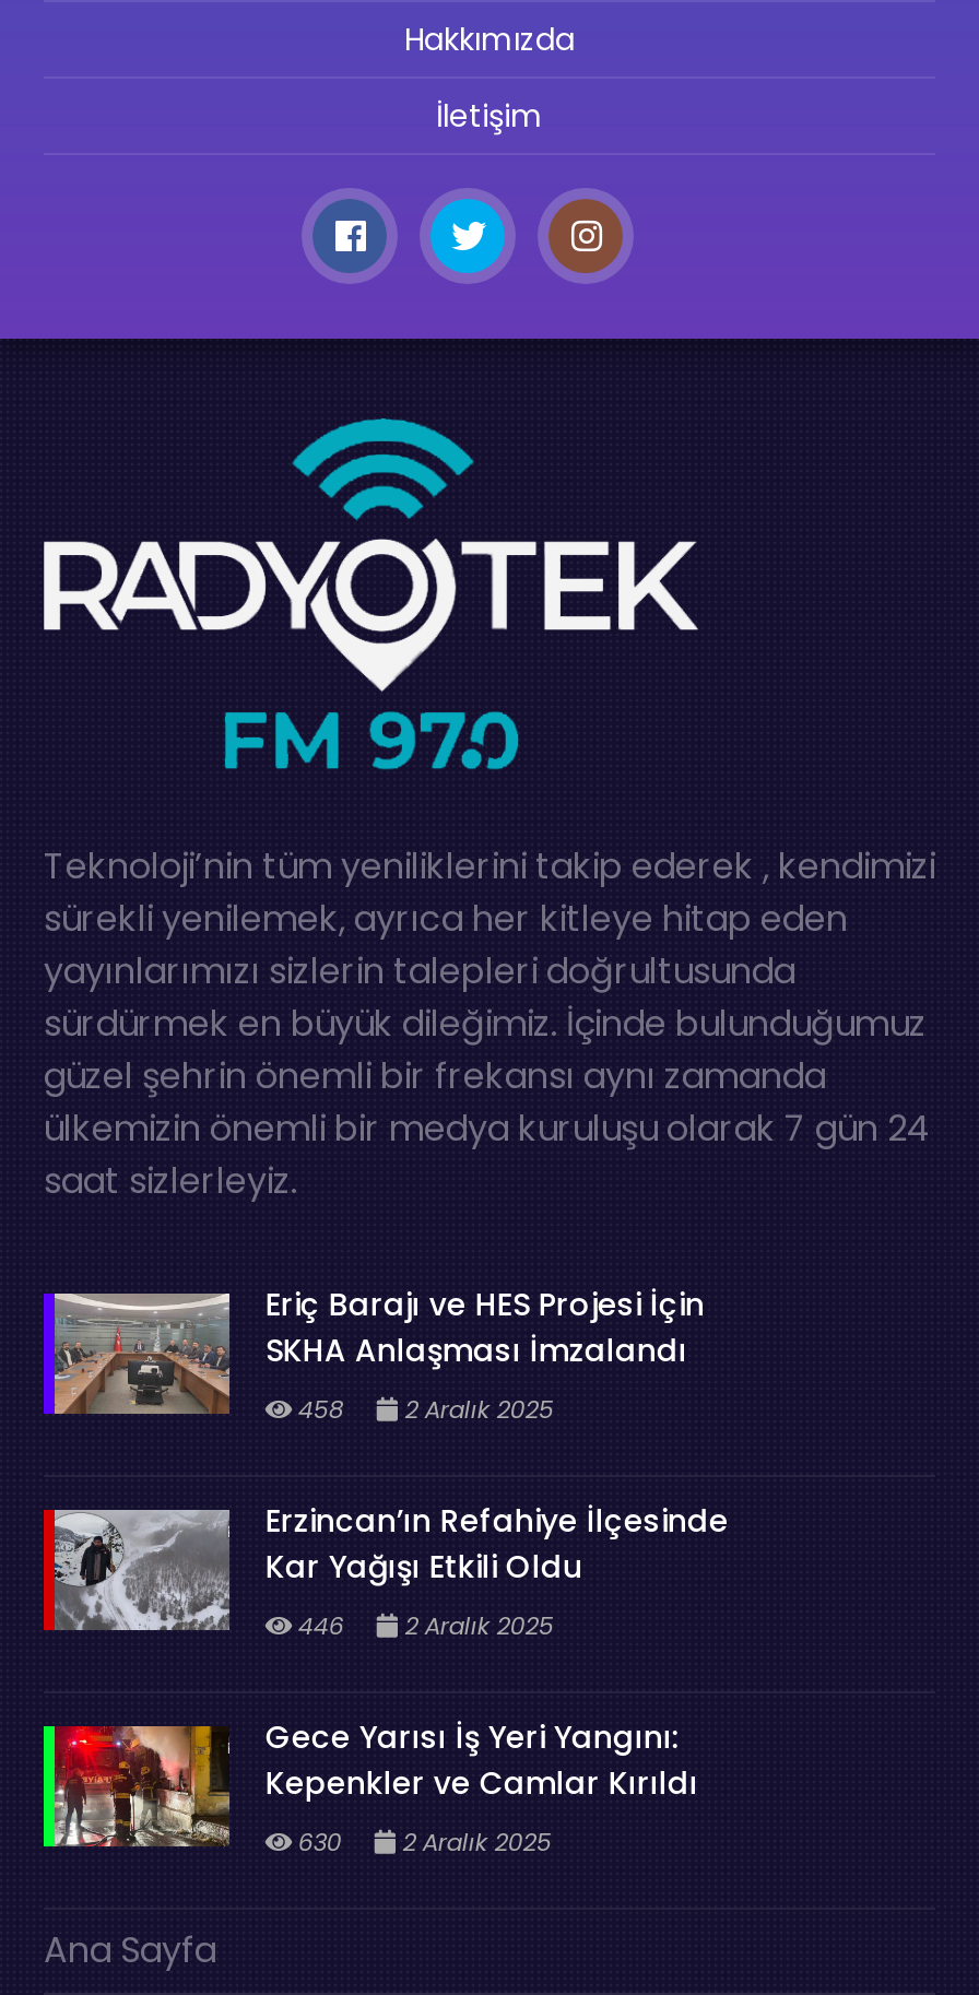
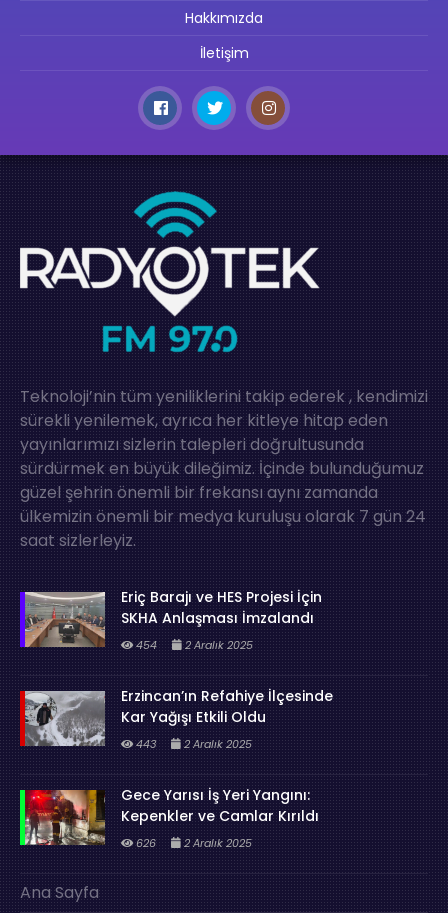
[291,1392,554,1427] 458 2 Aralık 2025 -> [133,637,253,653] 454 2 Aralık 2025
[291,1608,554,1643] 446 2 Aralık 2025 -> [133,736,252,752] 443 2 Aralık 2025
[291,1824,551,1859] 630 2 Aralık 2025 -> [133,835,252,851] 626 2 Aralık 2025

